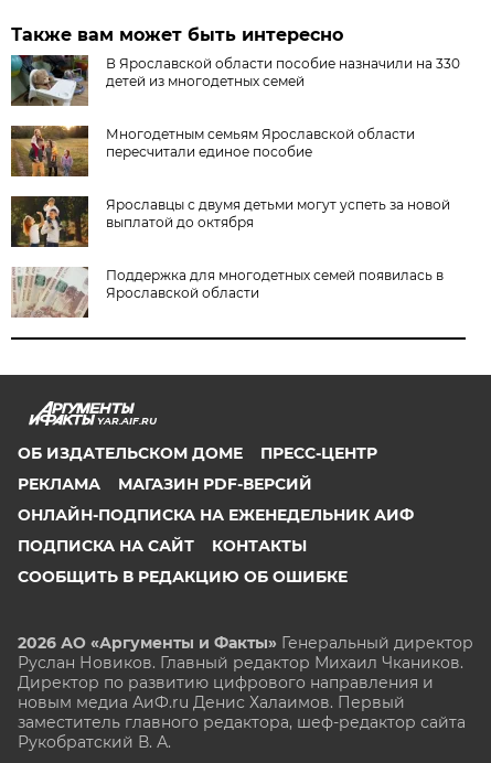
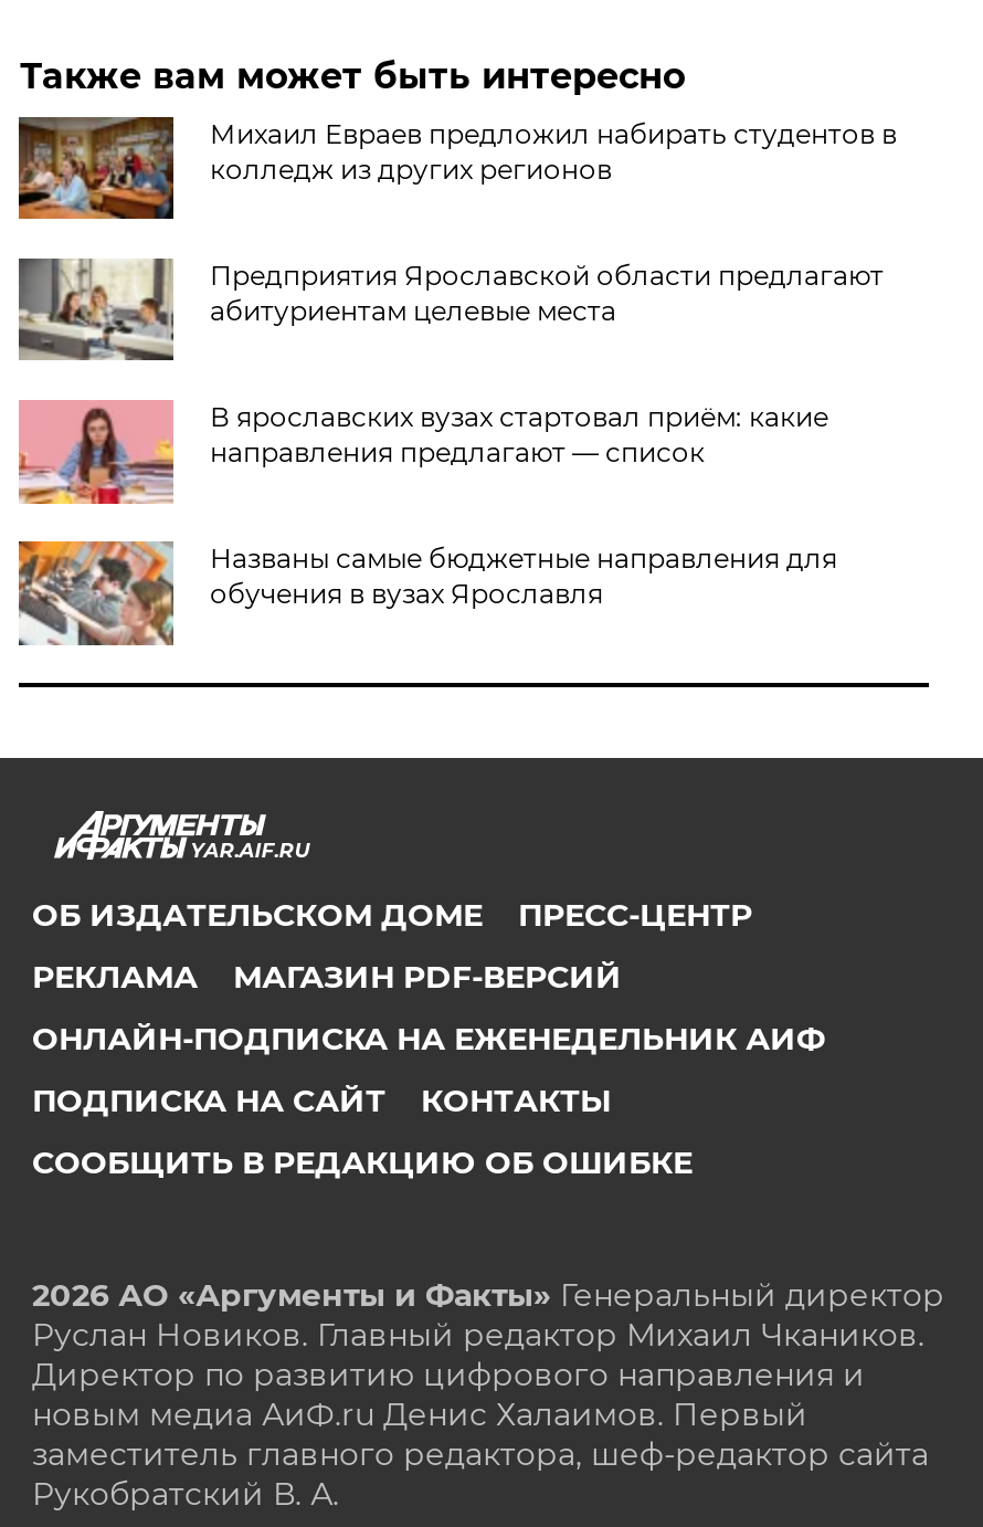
[10,54,461,107] [image] | В Ярославской области пособие назначили на 330 | детей из многодетных семей -> [17,115,897,221] [image] | Михаил Евраев предложил набирать студентов в | колледж из других регионов
[11,125,415,178] [image] | Многодетным семьям Ярославской области | пересчитали единое пособие -> [17,259,883,360] [image] | Предприятия Ярославской области предлагают | абитуриентам целевые места
[10,195,451,248] [image] | Ярославцы с двумя детьми могут успеть за новой | выплатой до октября -> [17,400,828,506] [image] | В ярославских вузах стартовал приём: какие | направления предлагают — список
[11,267,444,319] [image] | Поддержка для многодетных семей появилась в | Ярославской области -> [17,539,837,647] [image] | Названы самые бюджетные направления для | обучения в вузах Ярославля

